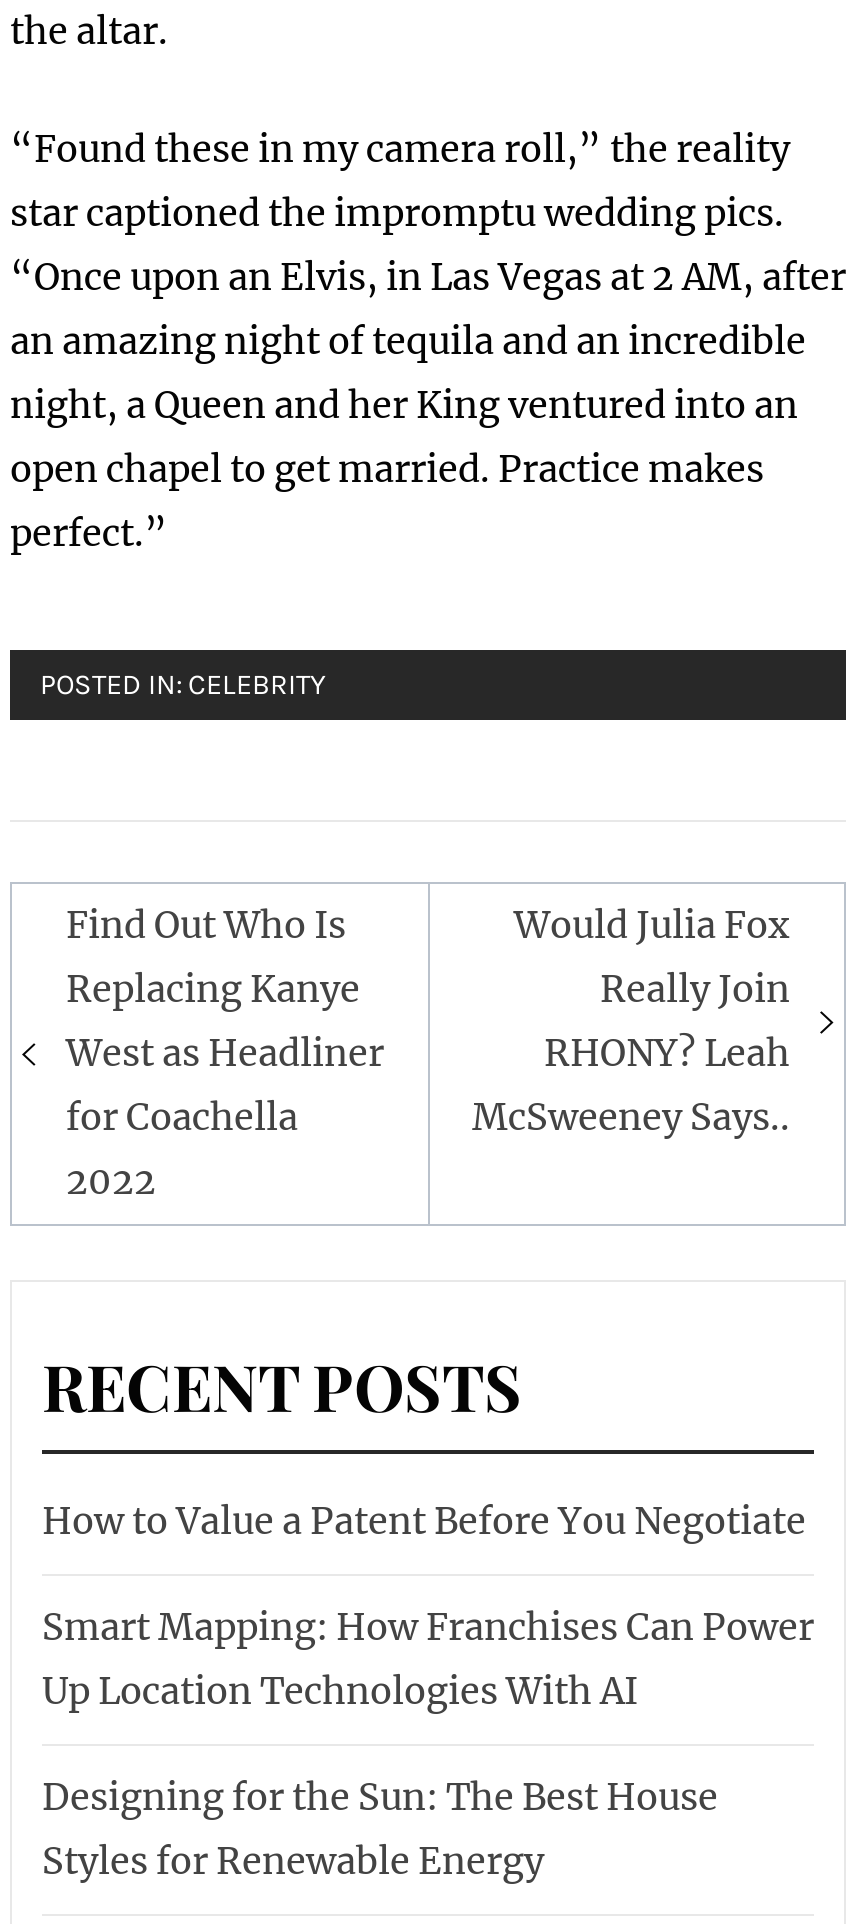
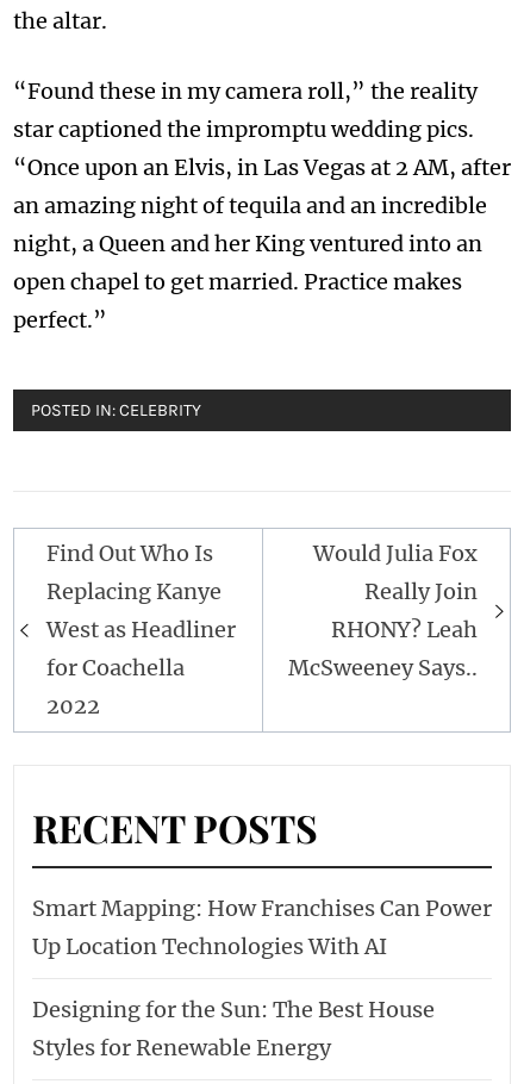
[42,1498,806,1544] How to Value a Patent Before You Negotiate -> none

